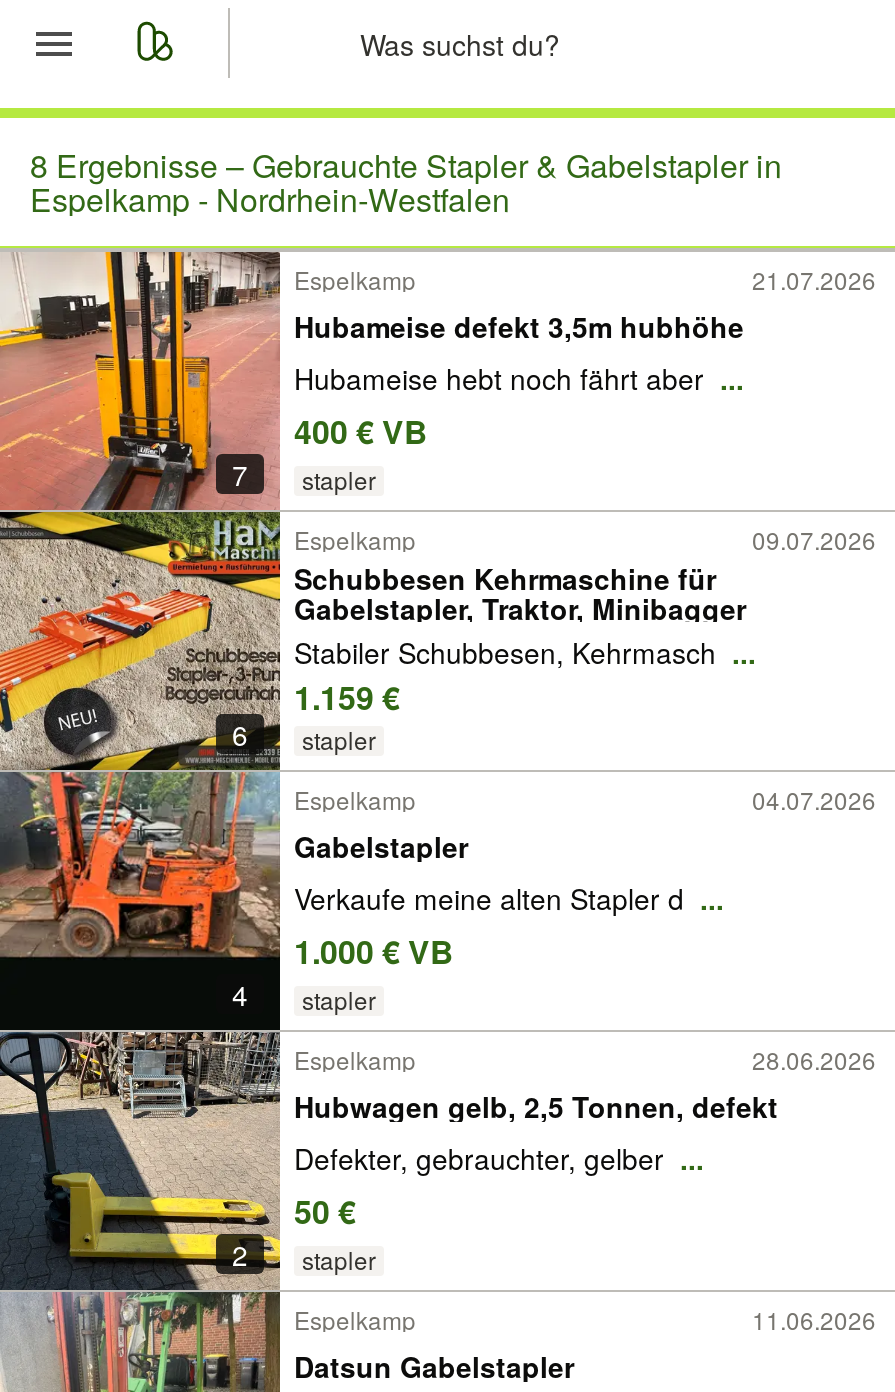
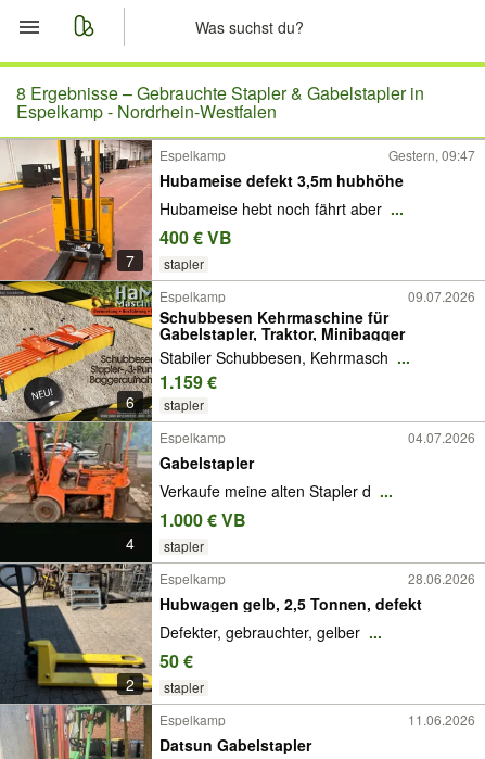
[752,262,876,296] 21.07.2026 -> [388,146,475,164] Gestern, 09:47

